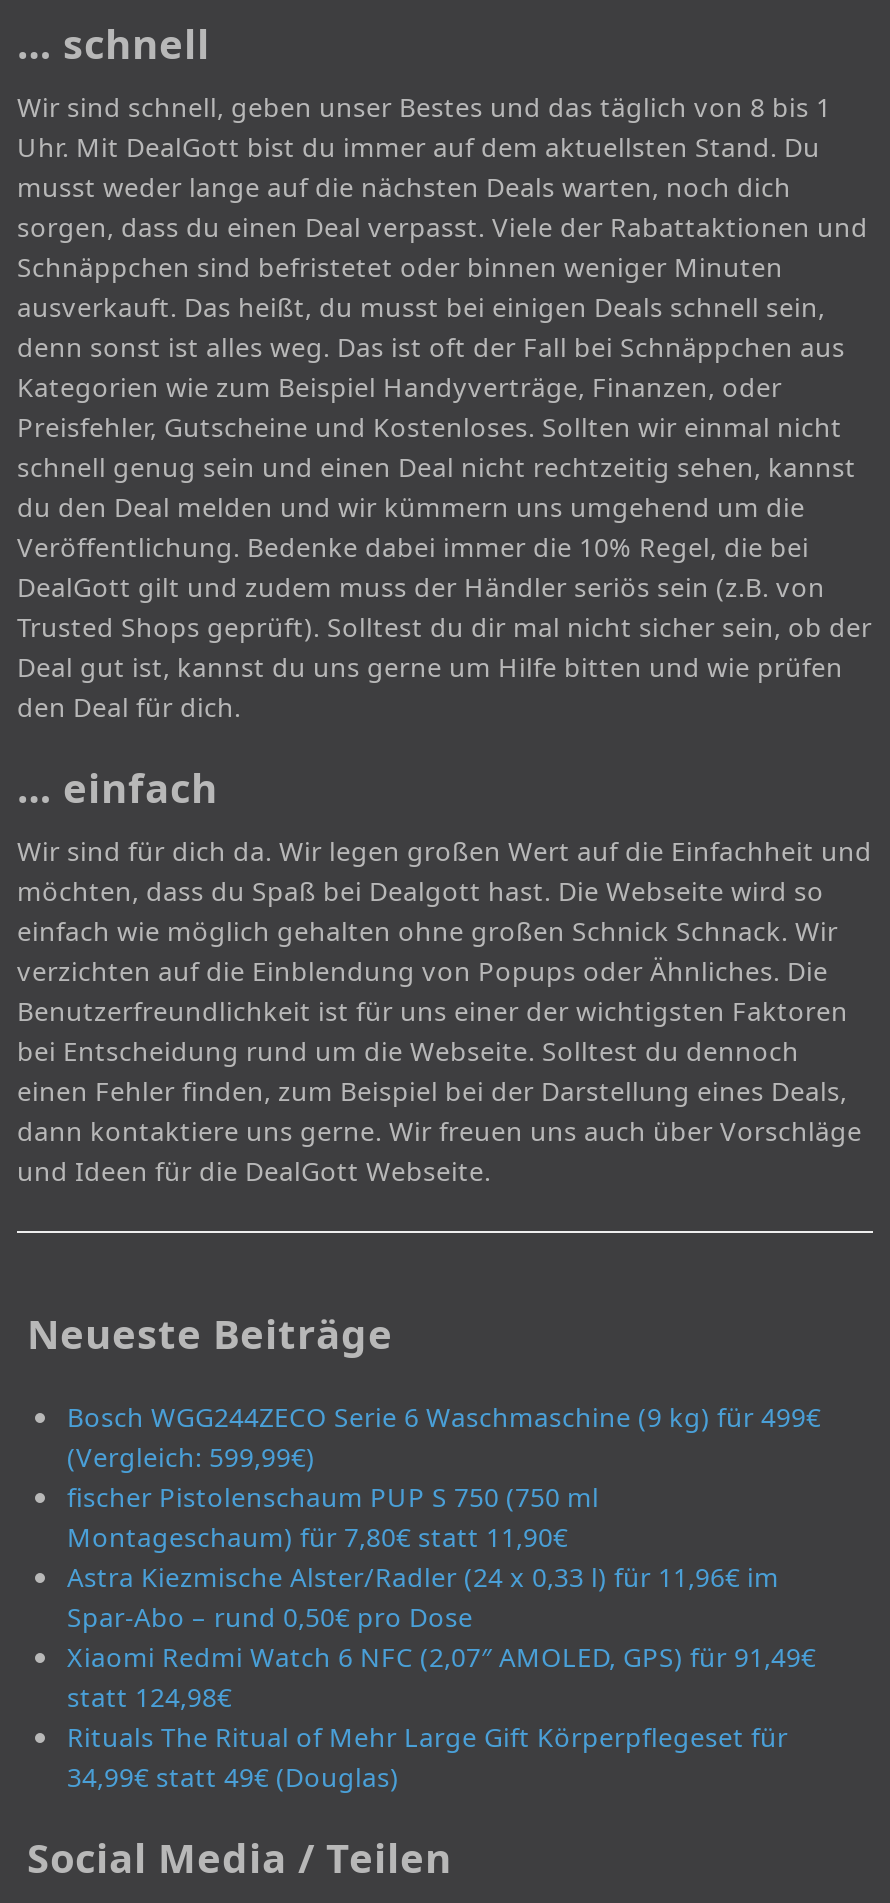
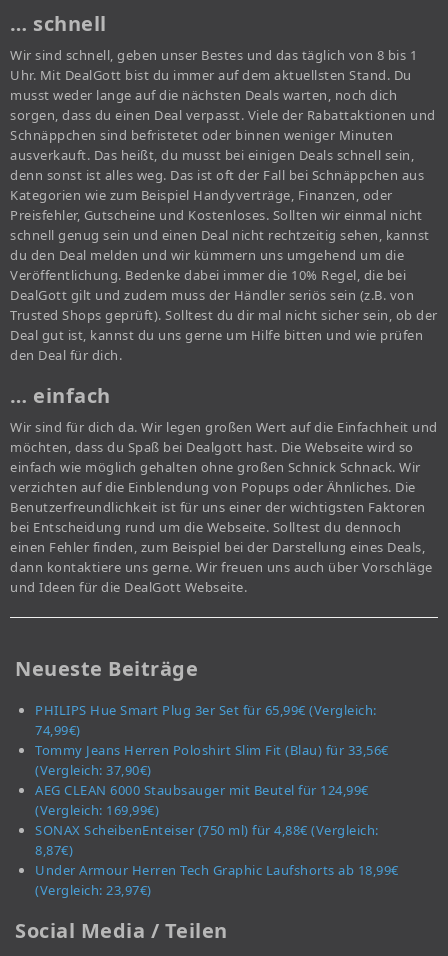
[67,1399,821,1795] Bosch WGG244ZECO Serie 6 Waschmaschine (9 kg) für 499€ | (Vergleich: 599,99€) | fischer Pistolenschaum PUP S 750 (750 ml | Montageschaum) für 7,80€ statt 11,90€ | Astra Kiezmische Alster/Radler (24 x 0,33 l) für 11,96€ im | Spar-Abo – rund 0,50€ pro Dose | Xiaomi Redmi Watch 6 NFC (2,07″ AMOLED, GPS) für 91,49€ | statt 124,98€ | Rituals The Ritual of Mehr Large Gift Körperpflegeset für | 34,99€ statt 49€ (Douglas) -> [35,701,398,899] PHILIPS Hue Smart Plug 3er Set für 65,99€ (Vergleich: | 74,99€) | Tommy Jeans Herren Poloshirt Slim Fit (Blau) für 33,56€ | (Vergleich: 37,90€) | AEG CLEAN 6000 Staubsauger mit Beutel für 124,99€ | (Vergleich: 169,99€) | SONAX ScheibenEnteiser (750 ml) für 4,88€ (Vergleich: | 8,87€) | Under Armour Herren Tech Graphic Laufshorts ab 18,99€ | (Vergleich: 23,97€)

